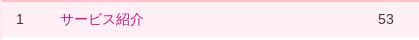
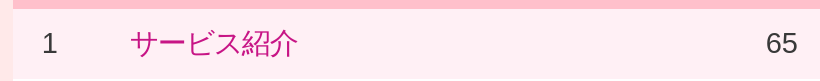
[378,11,394,27] 53 -> [766,26,798,58] 65

